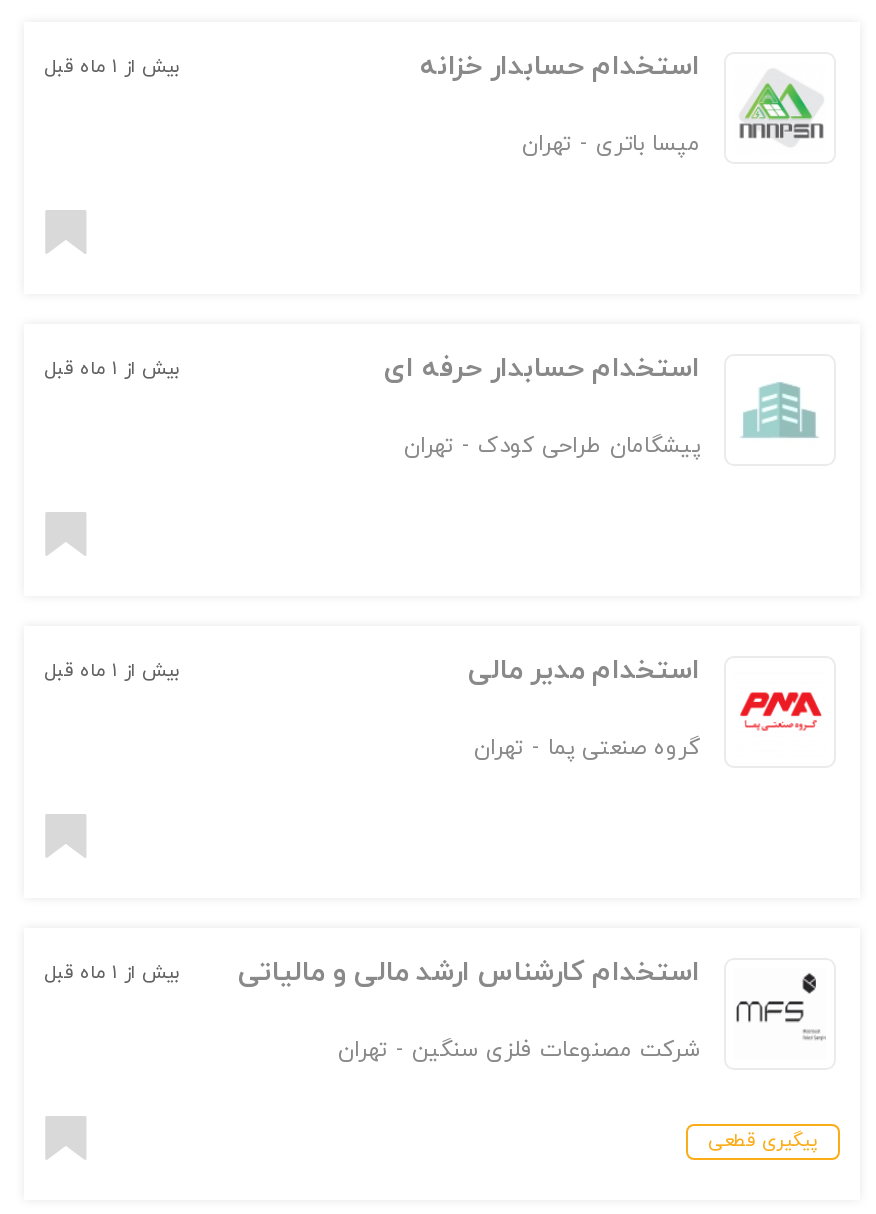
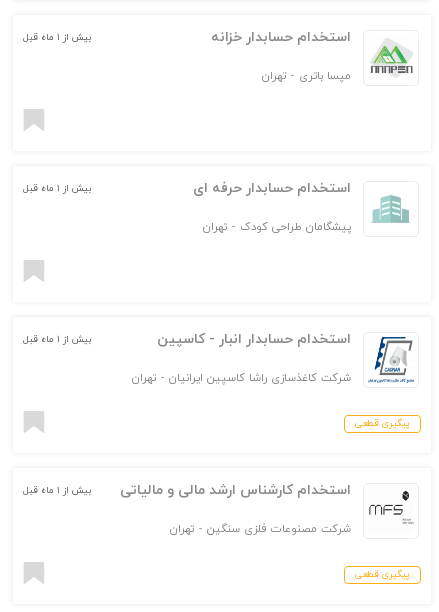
[468,653,826,758] [image] | استخدام مدیر مالی -> [157,330,415,384] [image] | استخدام حسابدار انبار - کاسپین
none -> [355,417,410,430] پیگیری قطعی
[474,733,700,765] گروه صنعتی پما - تهران -> [132,370,351,386] شرکت کاغذسازی راشا کاسپین ایرانیان - تهران

